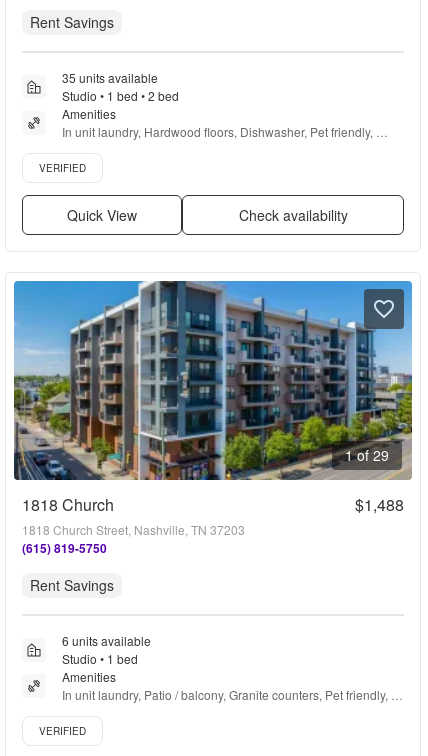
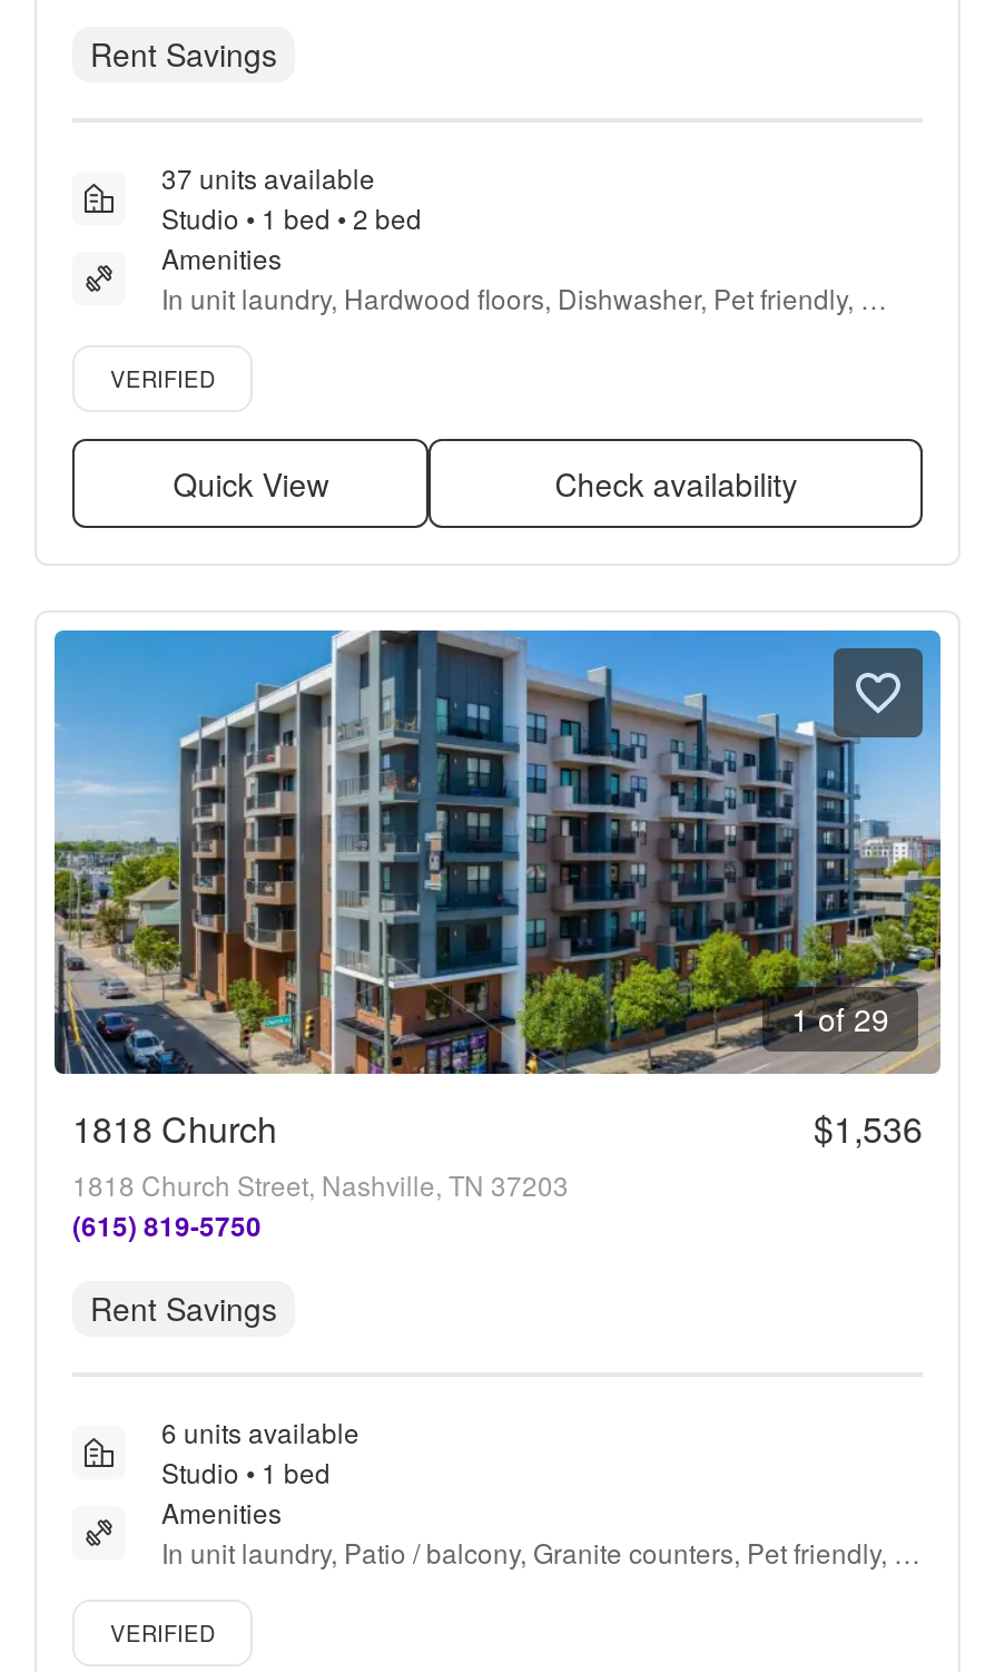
[62,69,158,86] 35 units available -> [161,158,375,196] 37 units available
[355,493,404,516] $1,488 -> [814,1103,923,1154] $1,536

